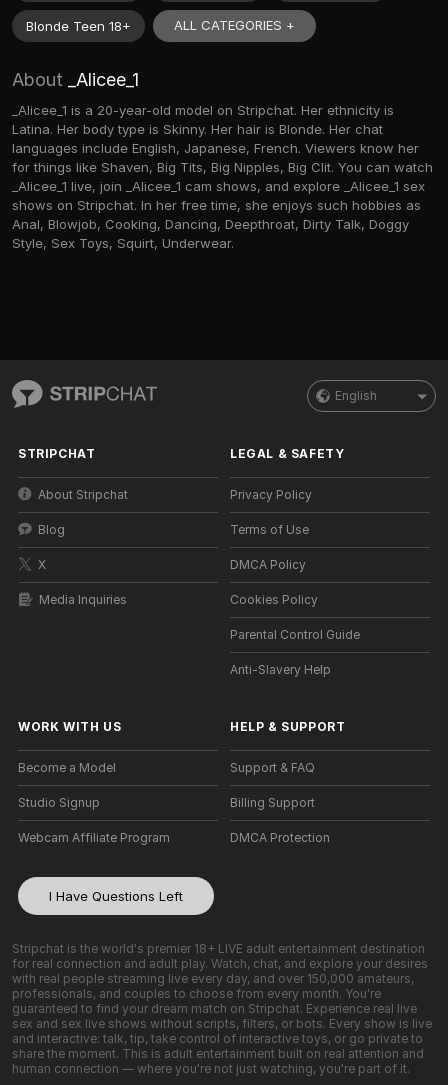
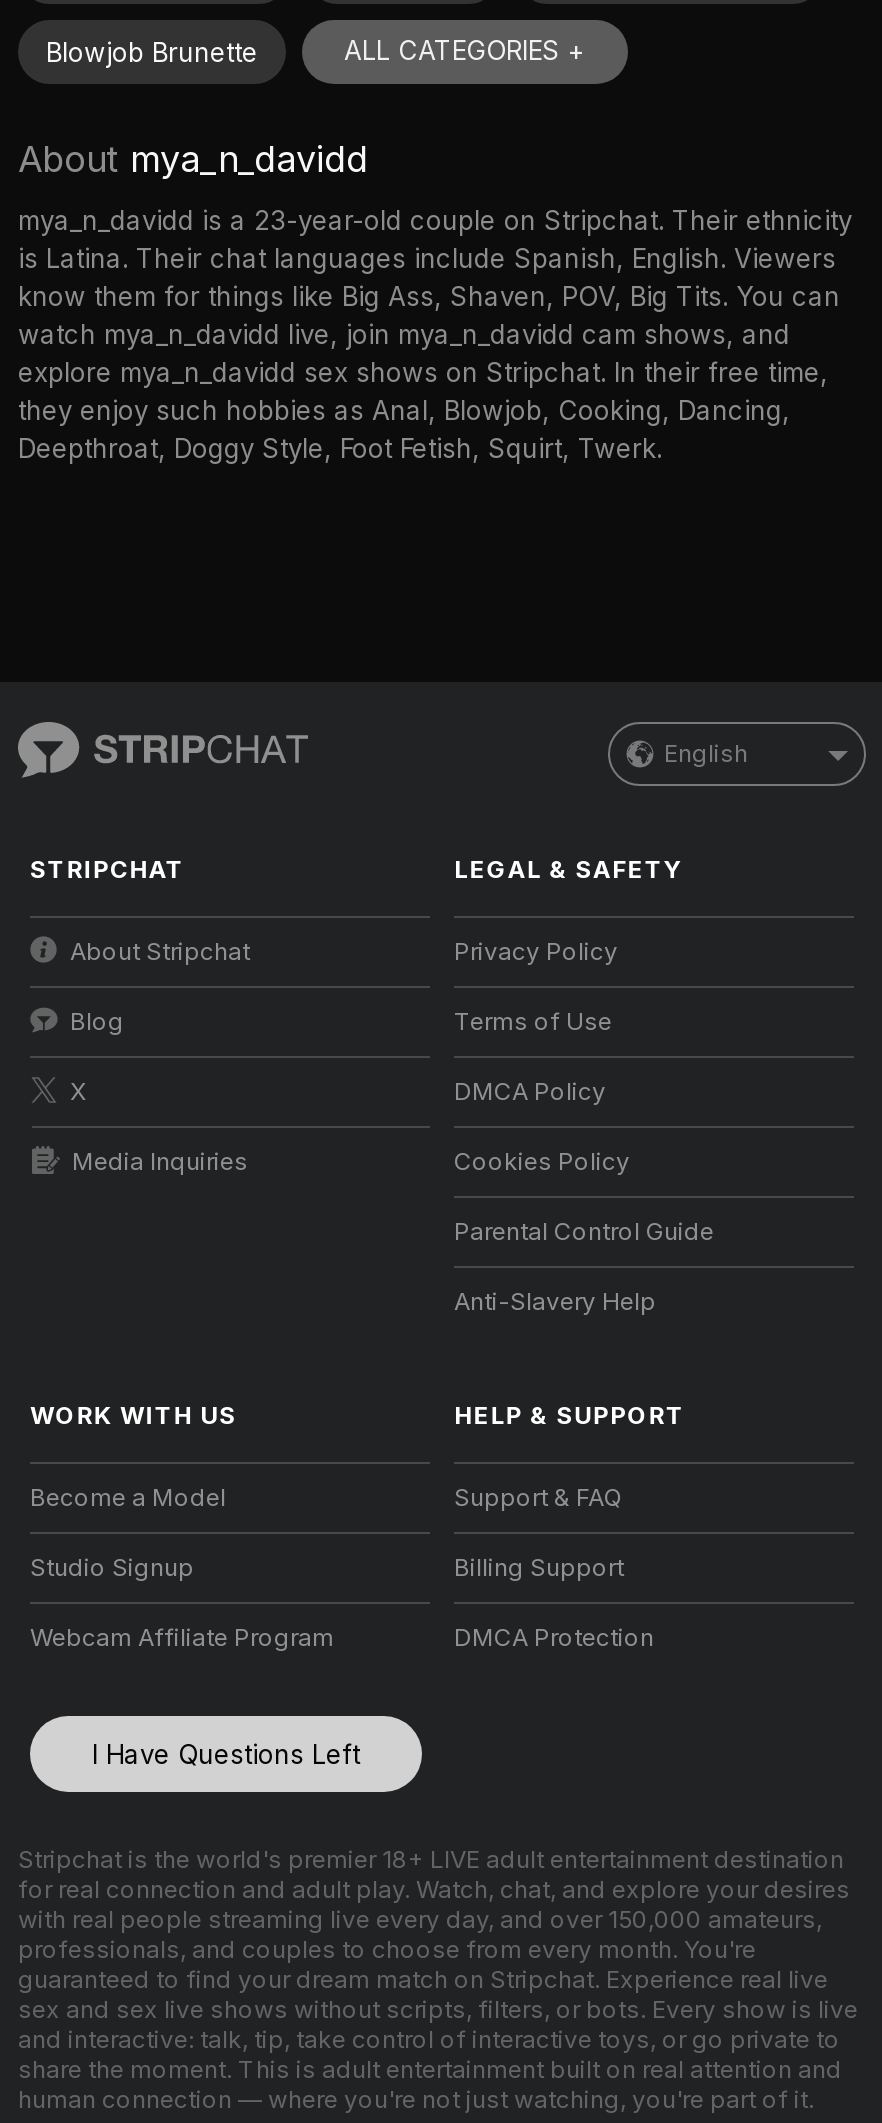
[26,18,131,34] Blonde Teen 18+ -> [46,36,258,68] Blowjob Brunette
[12,69,139,90] About _Alicee_1 -> [18,139,368,181] About mya_n_davidd
[12,102,433,251] _Alicee_1 is a 20-year-old model on Stripchat. Her ethnicity is | Latina. Her body type is Skinny. Her hair is Blonde. Her chat | languages include English, Japanese, French. Viewers know her | for things like Shaven, Big Tits, Big Nipples, Big Clit. You can watch | _Alicee_1 live, join _Alicee_1 cam shows, and explore _Alicee_1 sex | shows on Stripchat. In her free time, she enjoys such hobbies as | Anal, Blowjob, Cooking, Dancing, Deepthroat, Dirty Talk, Doggy | Style, Sex Toys, Squirt, Underwear. -> [18,205,852,465] mya_n_davidd is a 23-year-old couple on Stripchat. Their ethnicity | is Latina. Their chat languages include Spanish, English. Viewers | know them for things like Big Ass, Shaven, POV, Big Tits. You can | watch mya_n_davidd live, join mya_n_davidd cam shows, and | explore mya_n_davidd sex shows on Stripchat. In their free time, | they enjoy such hobbies as Anal, Blowjob, Cooking, Dancing, | Deepthroat, Doggy Style, Foot Fetish, Squirt, Twerk.

